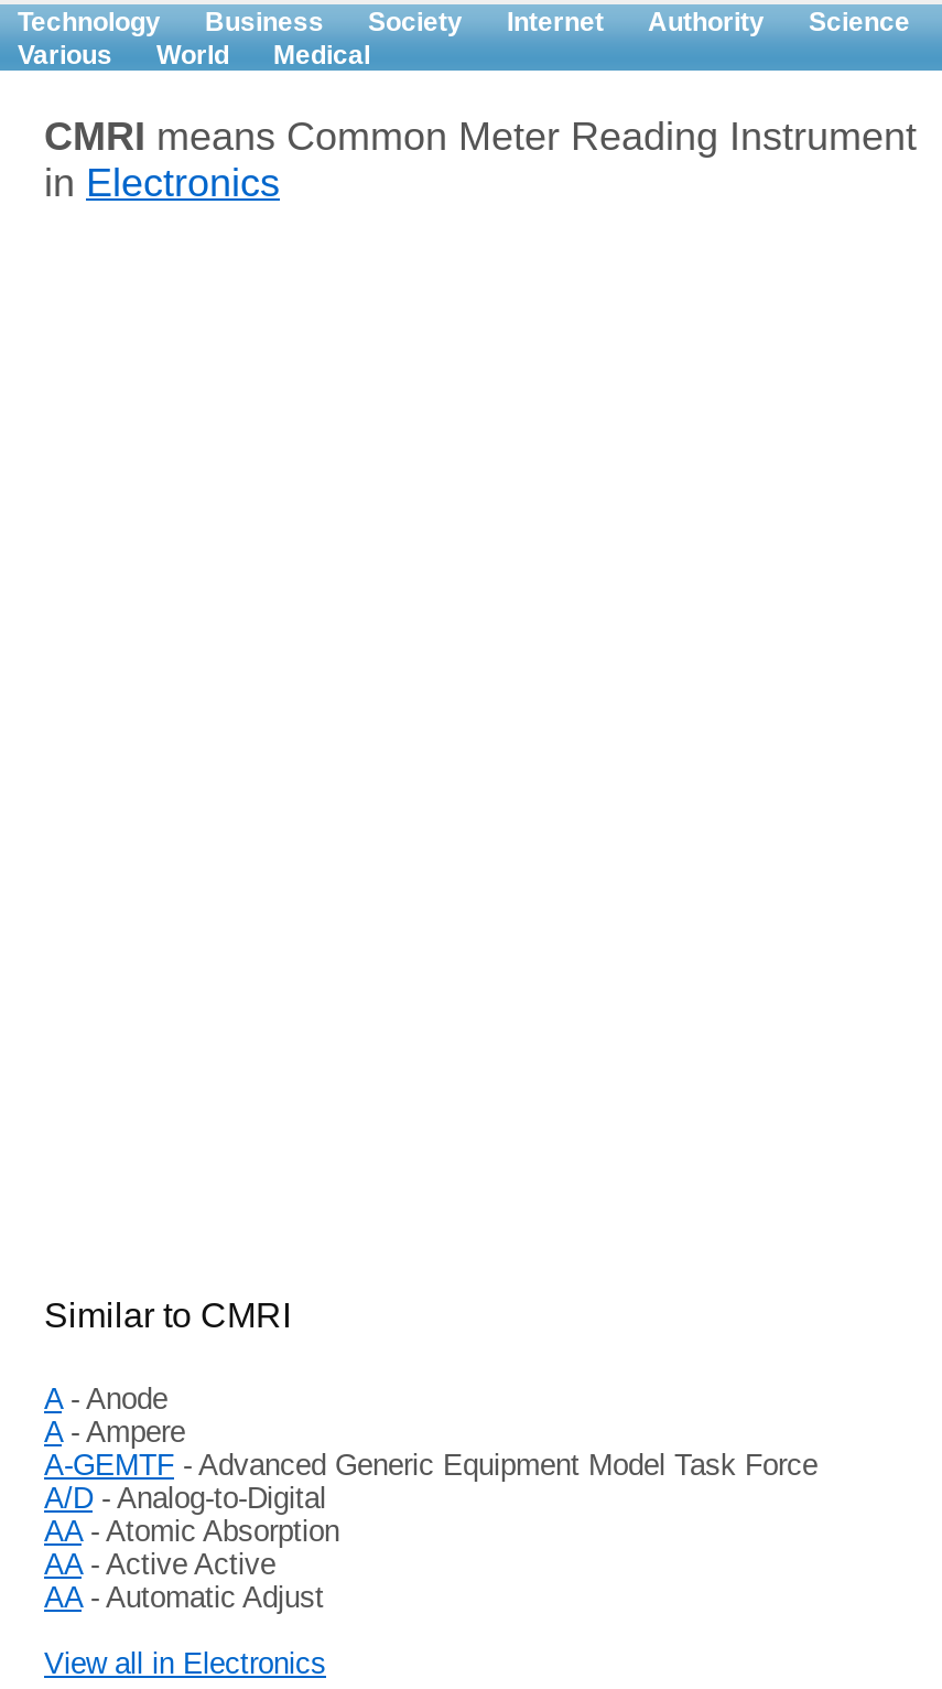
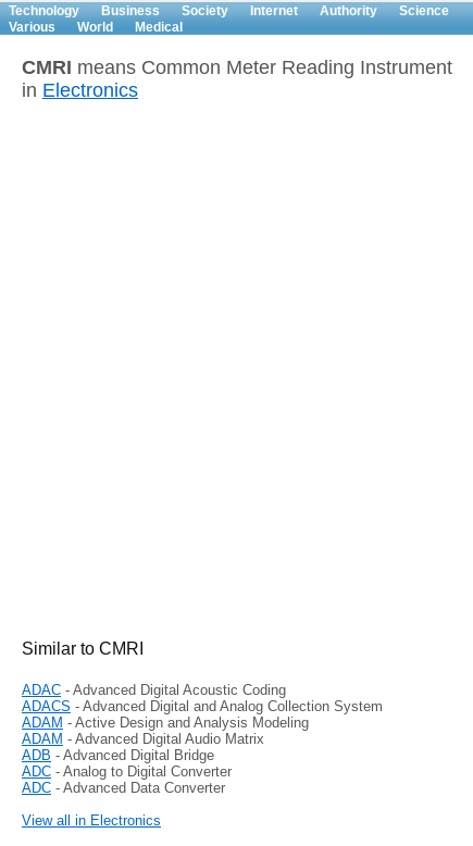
[44,1383,818,1614] A - Anode | A - Ampere | A-GEMTF - Advanced Generic Equipment Model Task Force | A/D - Analog-to-Digital | AA - Atomic Absorption | AA - Active Active | AA - Automatic Adjust -> [22,682,383,796] ADAC - Advanced Digital Acoustic Coding | ADACS - Advanced Digital and Analog Collection System | ADAM - Active Design and Analysis Modeling | ADAM - Advanced Digital Audio Matrix | ADB - Advanced Digital Bridge | ADC - Analog to Digital Converter | ADC - Advanced Data Converter

